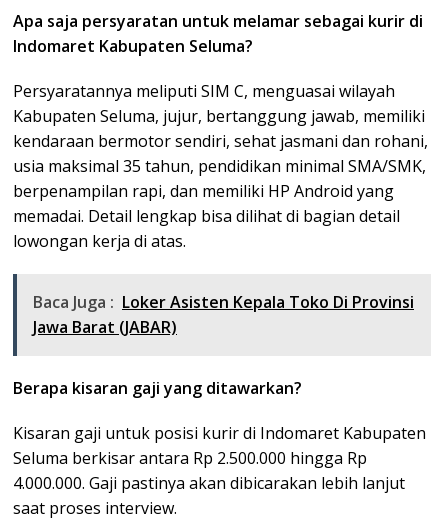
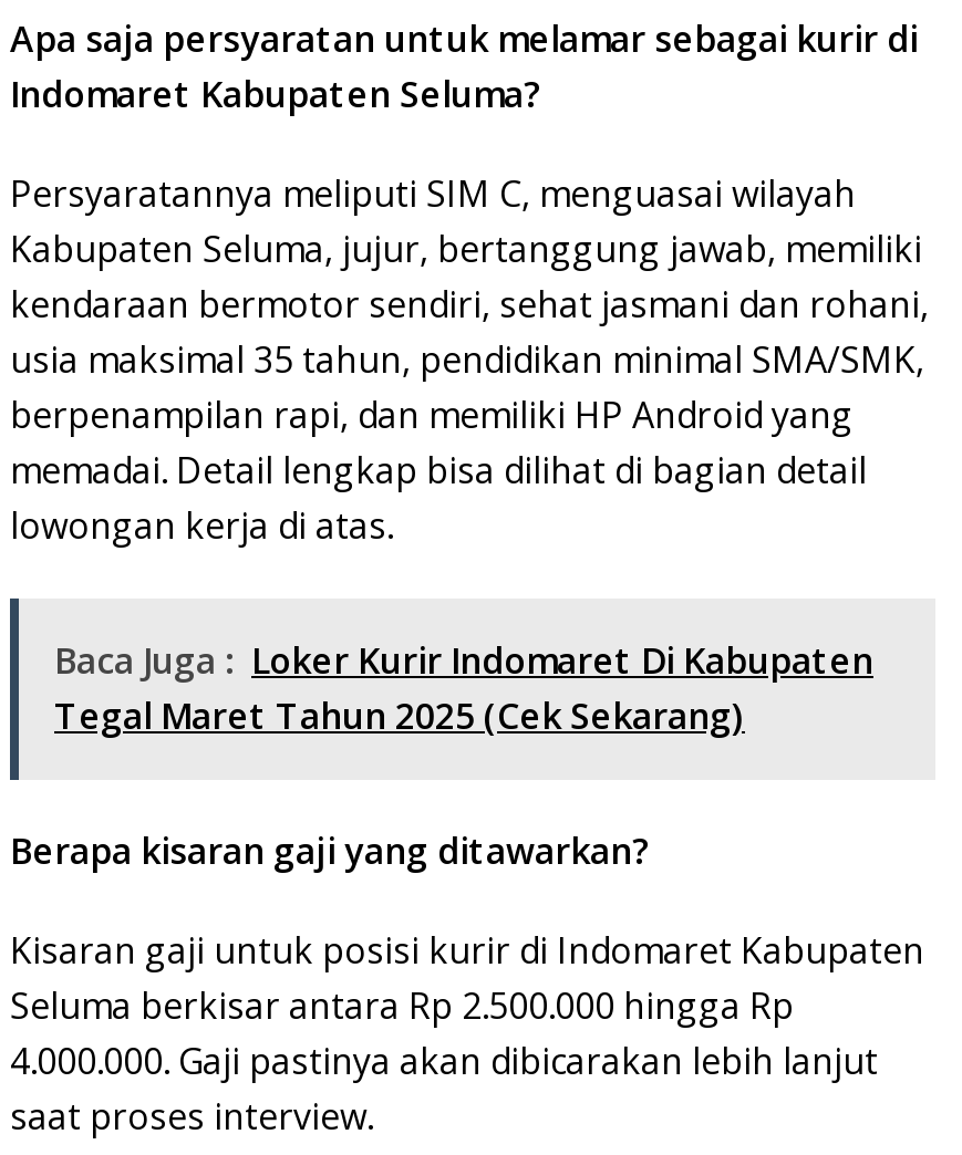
[33,291,414,338] Baca Juga : Loker Asisten Kepala Toko Di Provinsi | Jawa Barat (JABAR) -> [54,637,873,741] Baca Juga : Loker Kurir Indomaret Di Kabupaten | Tegal Maret Tahun 2025 (Cek Sekarang)

